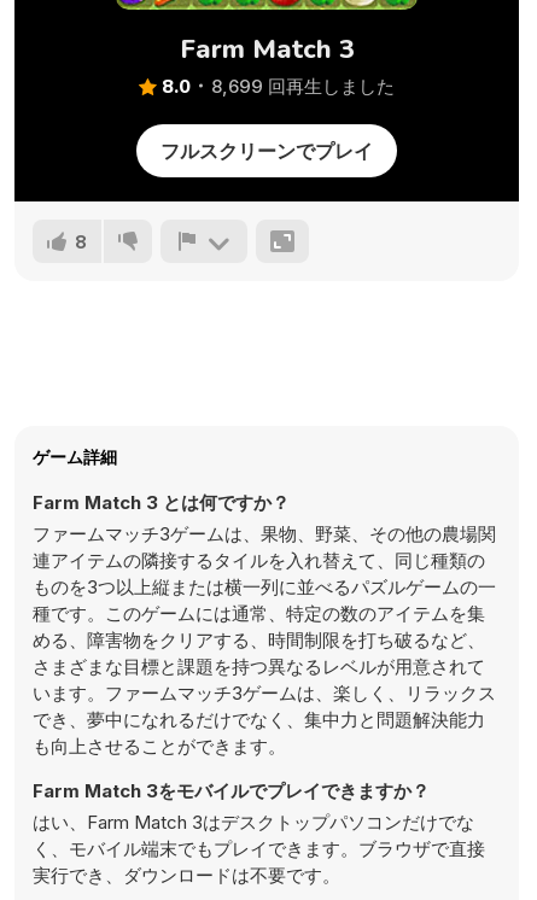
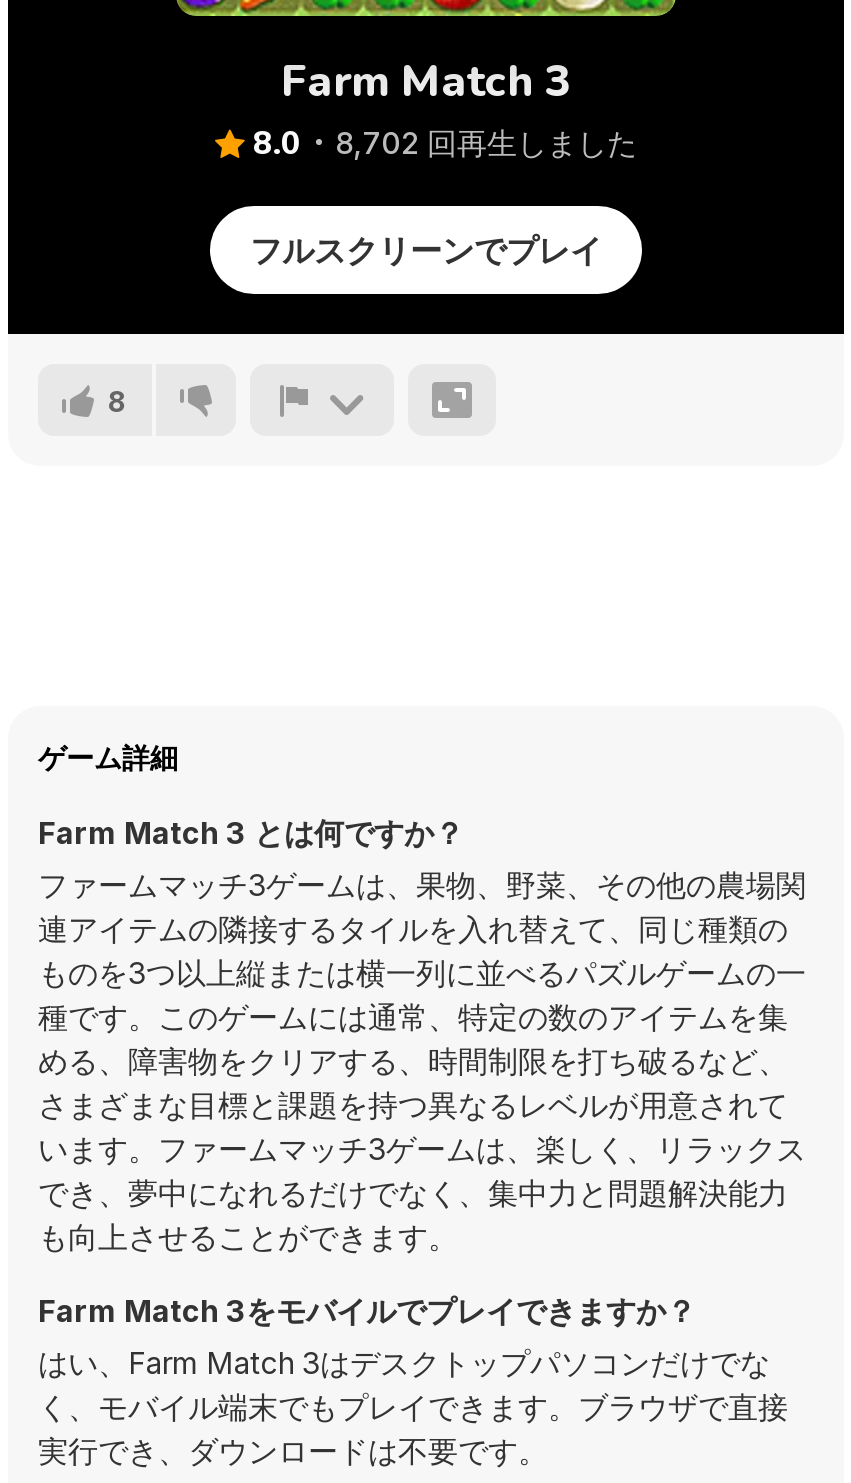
[211,75,395,98] 8,699 回再生しました -> [335,124,637,162] 8,702 回再生しました

